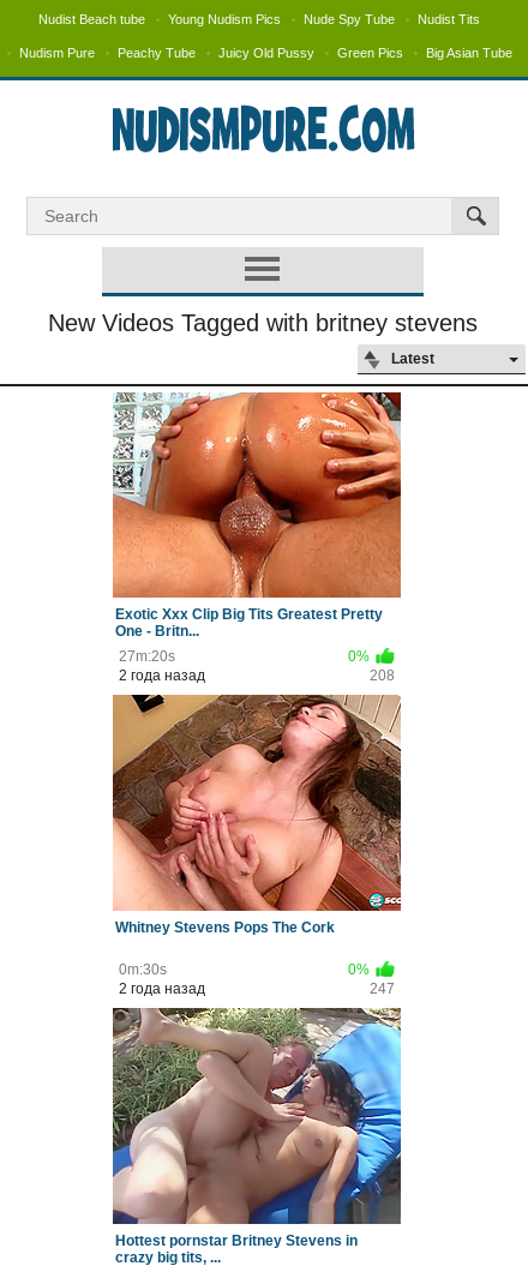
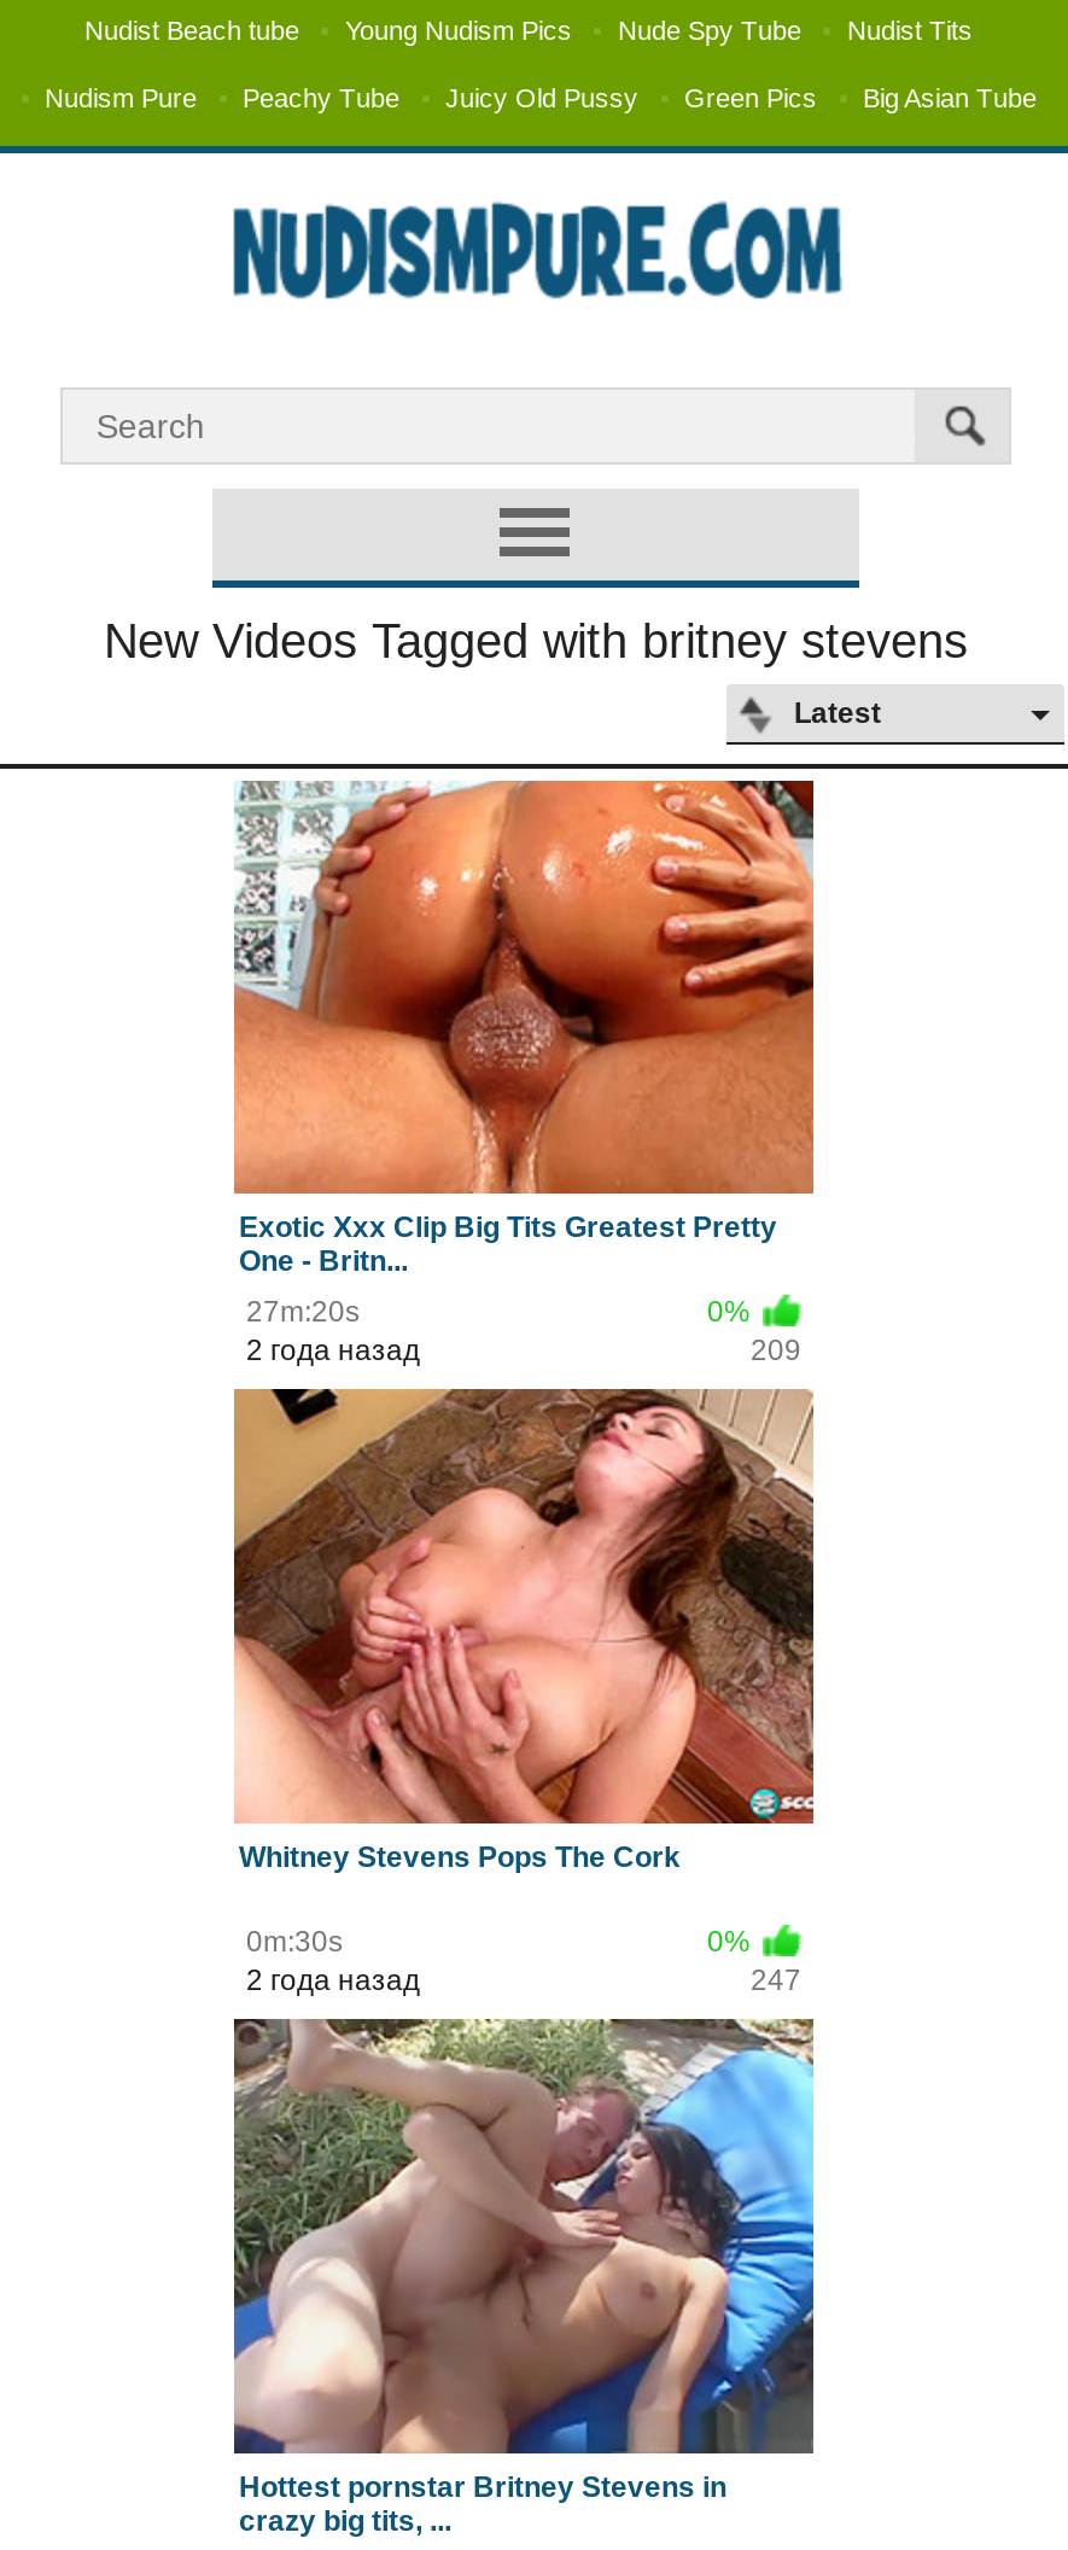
[370,667,395,684] 208 -> [751,1334,801,1367] 209

